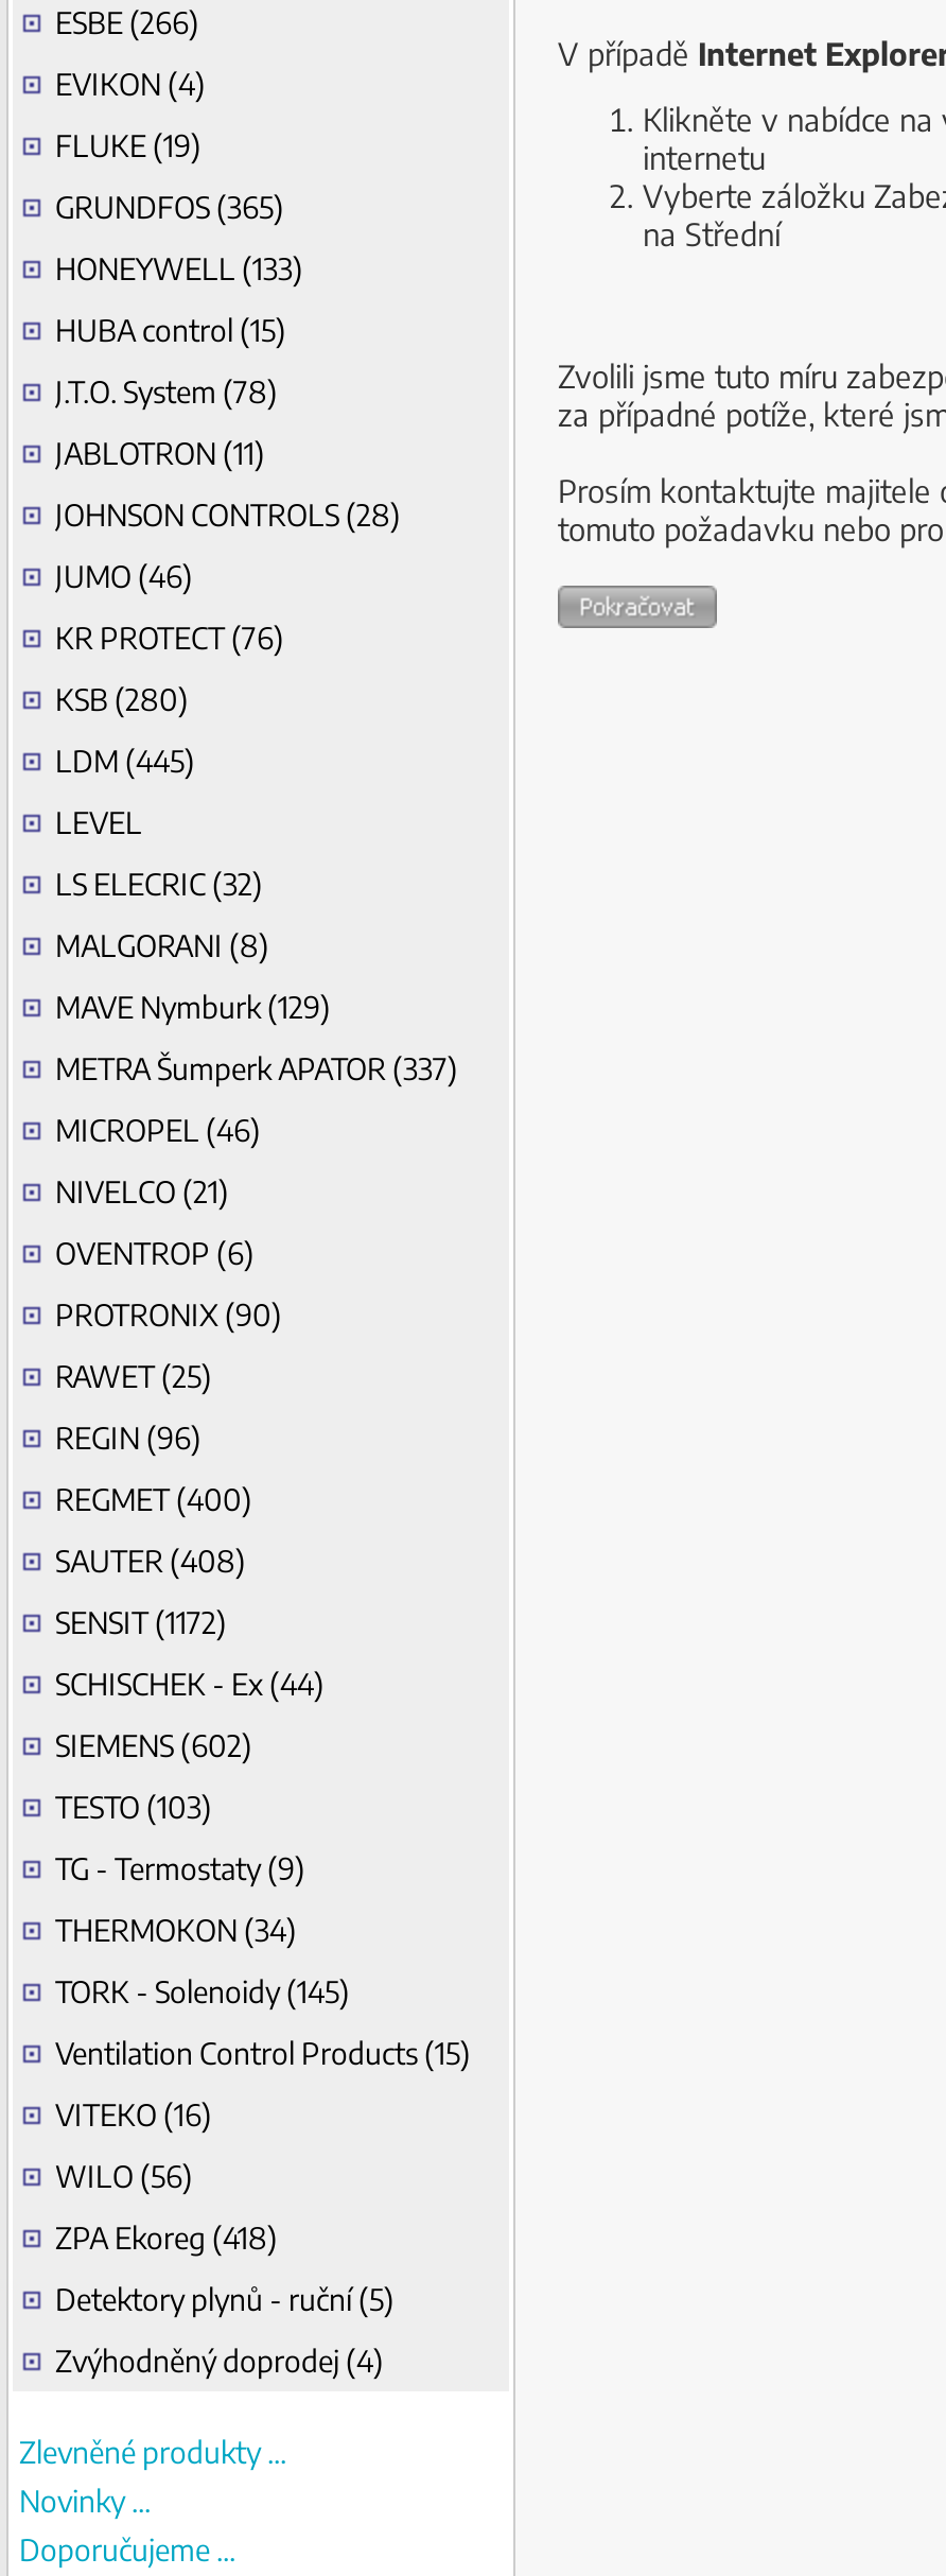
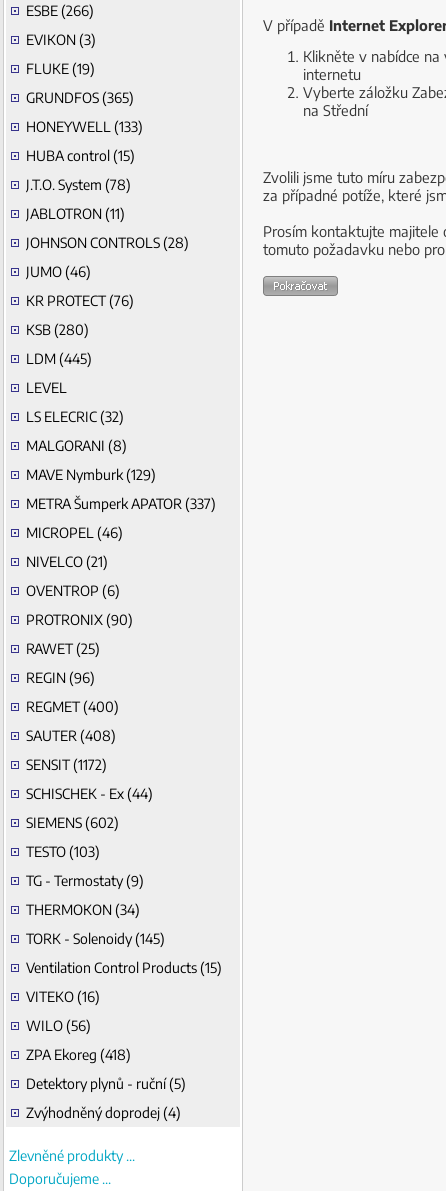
[55,66,206,102] EVIKON (4) -> [26,31,96,48] EVIKON (3)
[19,2483,151,2519] Novinky ... -> none

